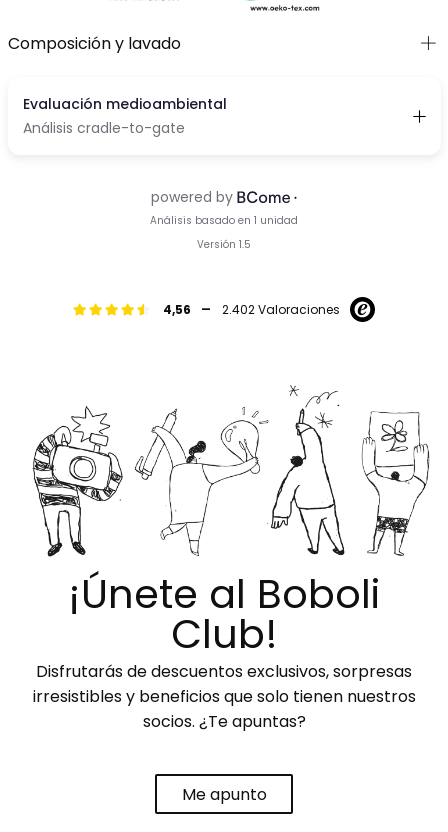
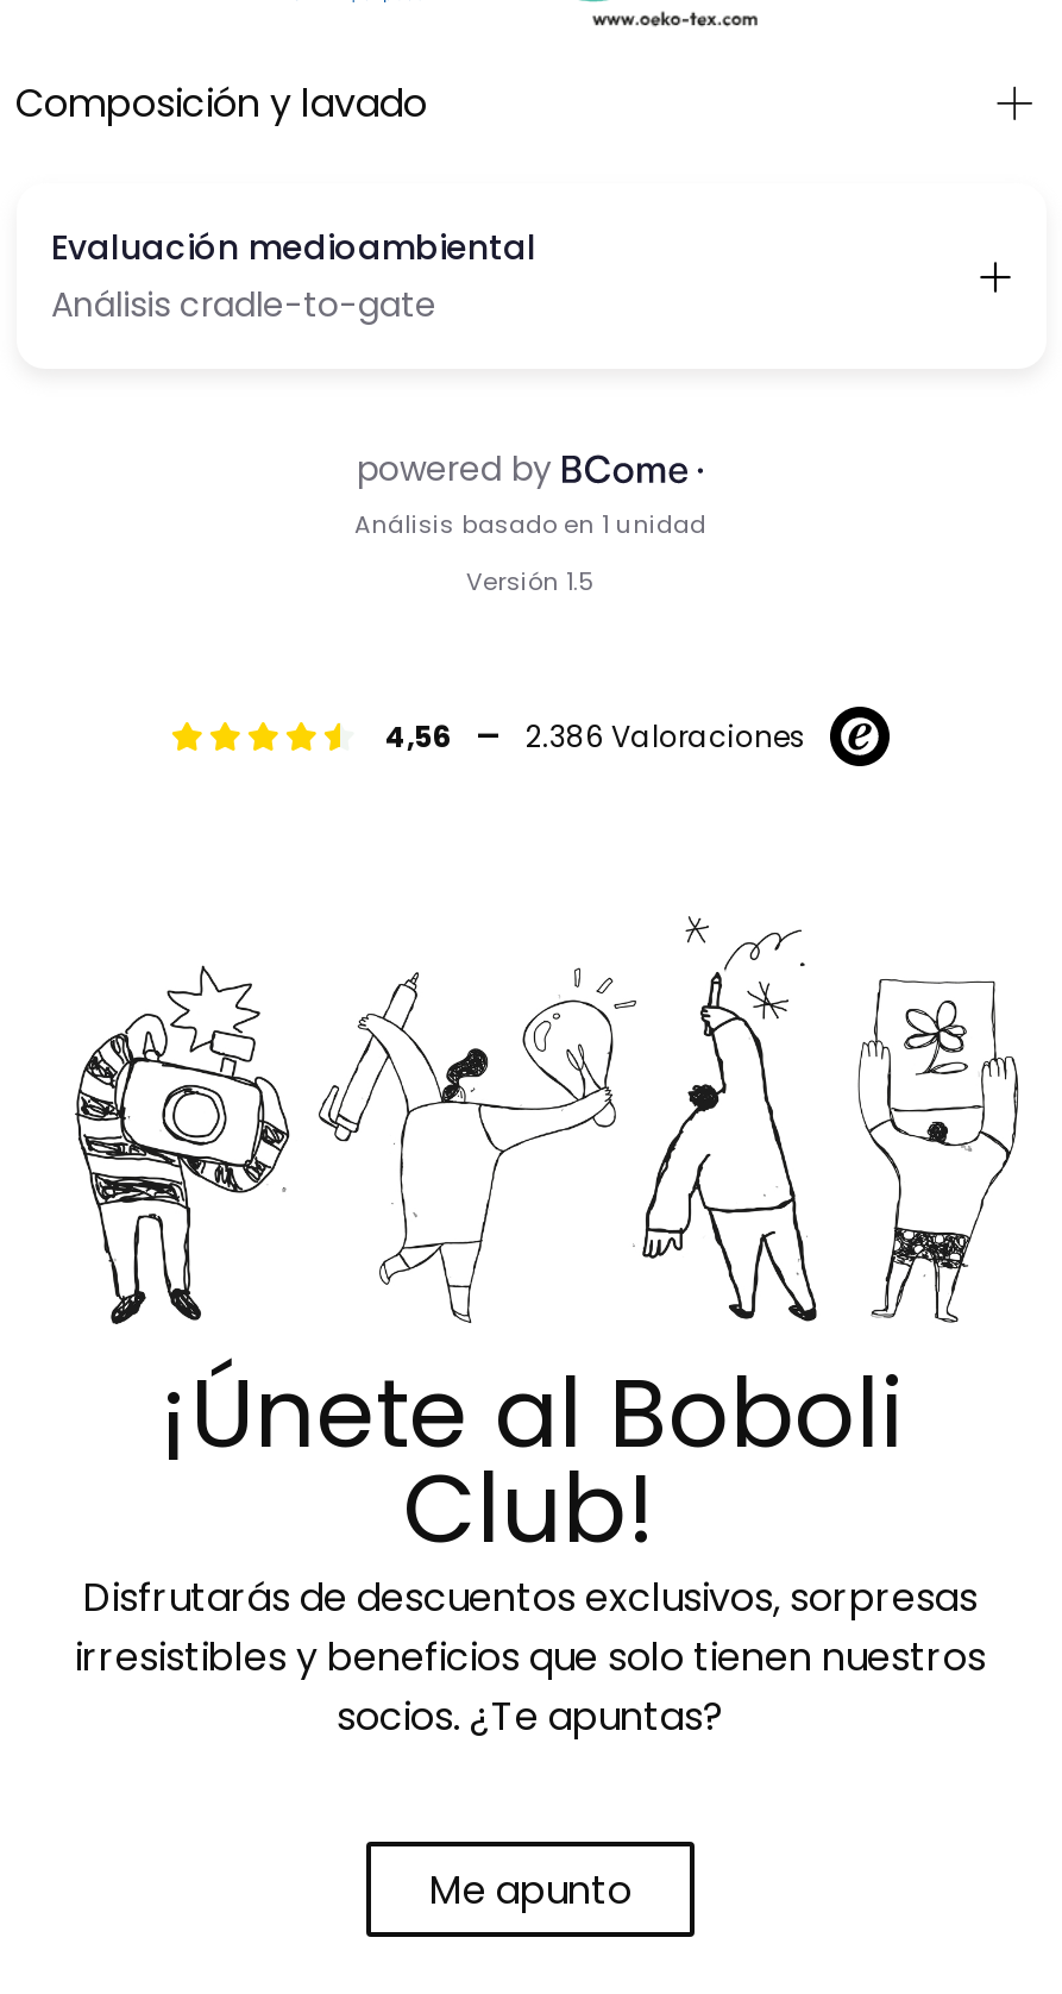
[163,295,340,324] 4,56 - 2.402 Valoraciones -> [385,703,806,772] 4,56 - 2.386 Valoraciones

